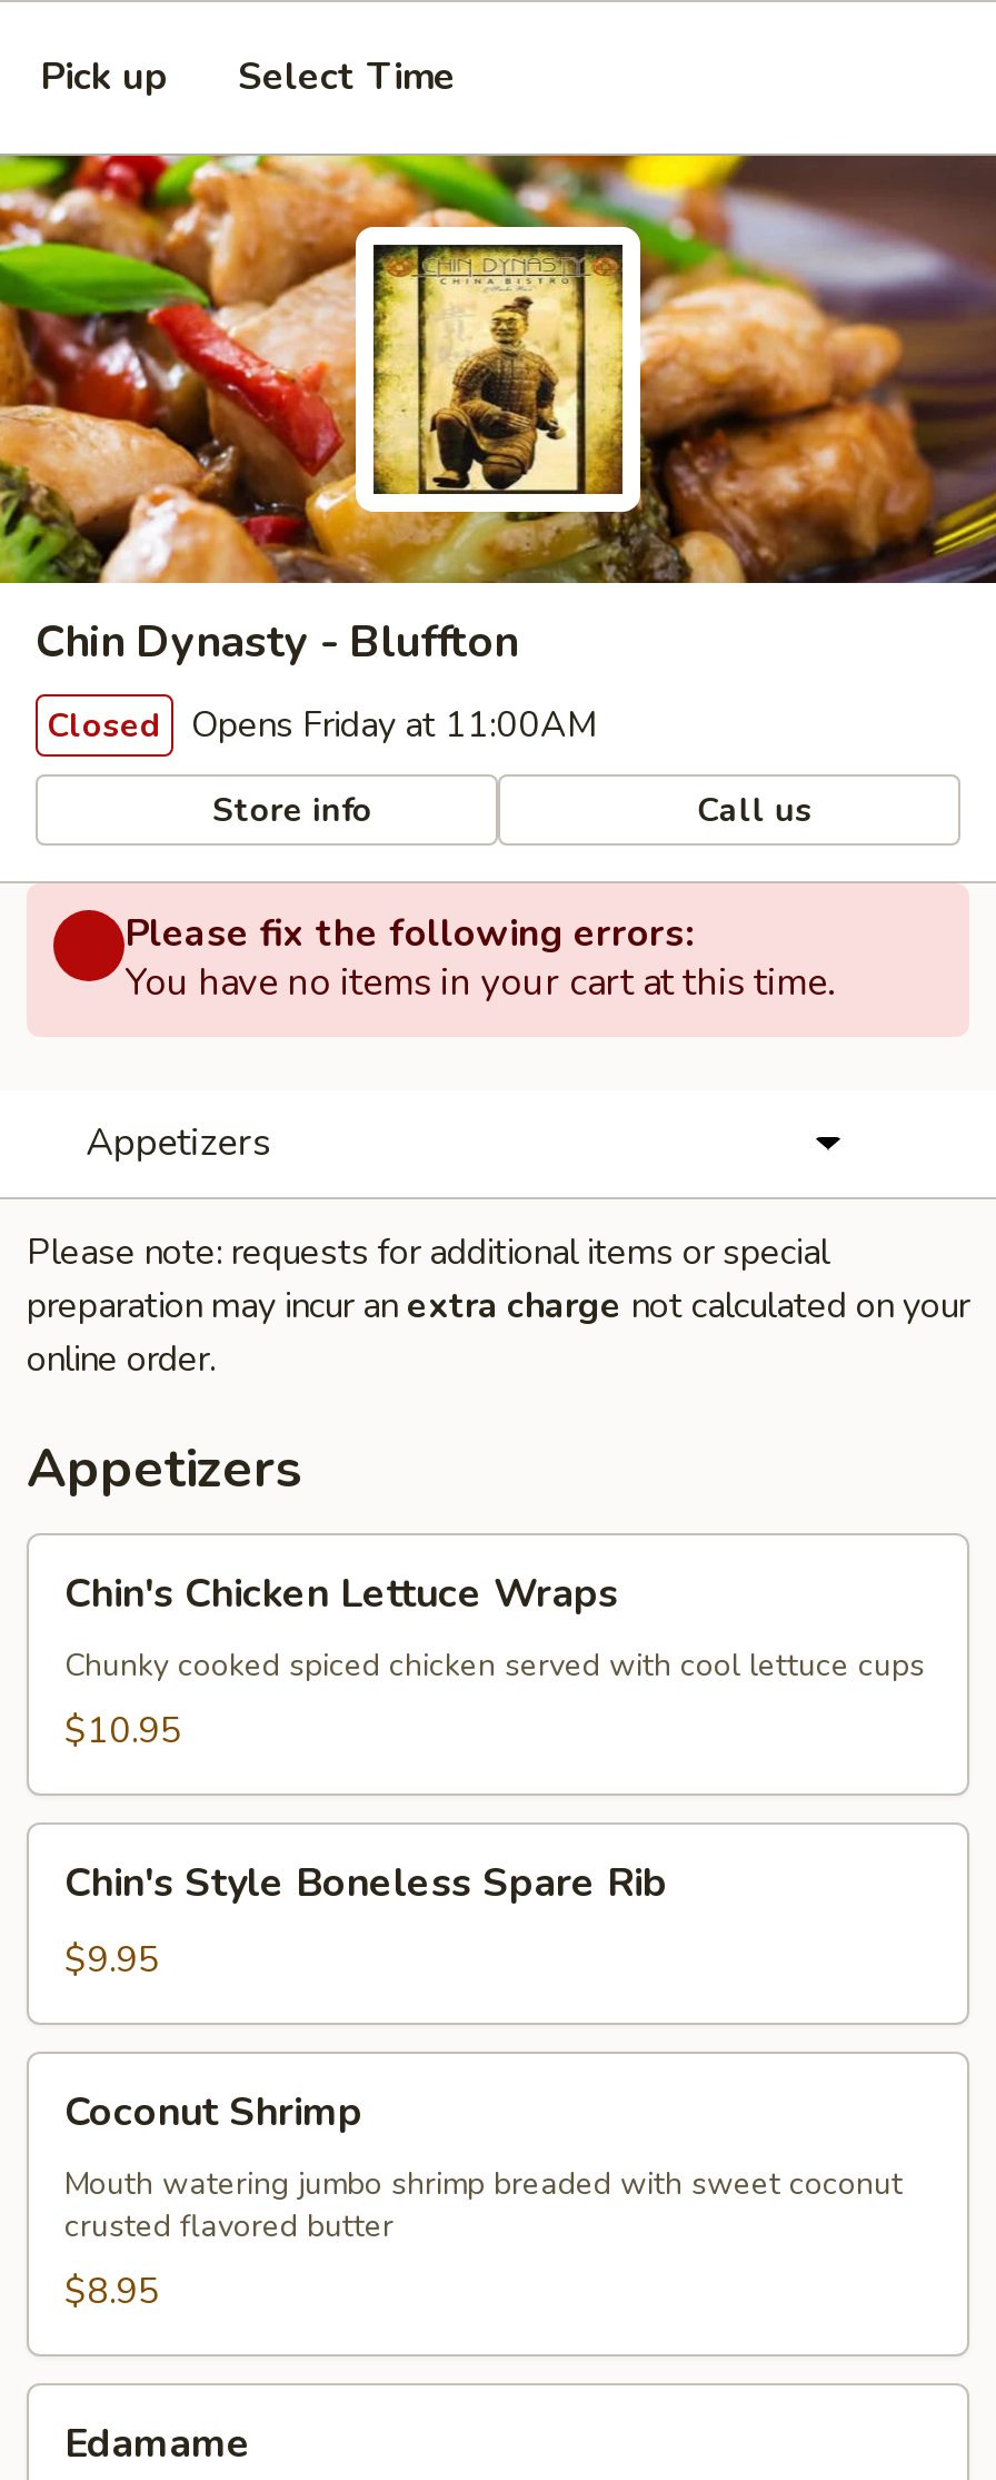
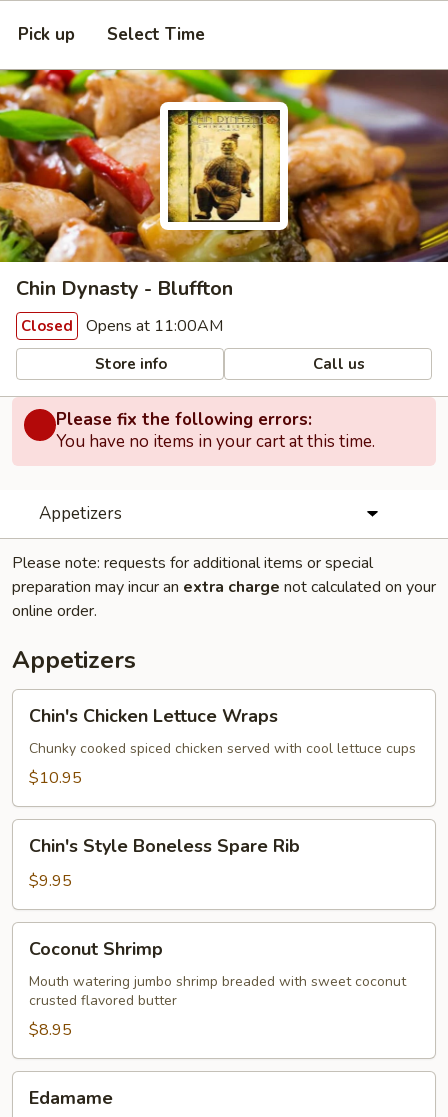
[47,701,598,750] Closed Opens Friday at 11:00AM -> [21,315,223,337] Closed Opens at 11:00AM

